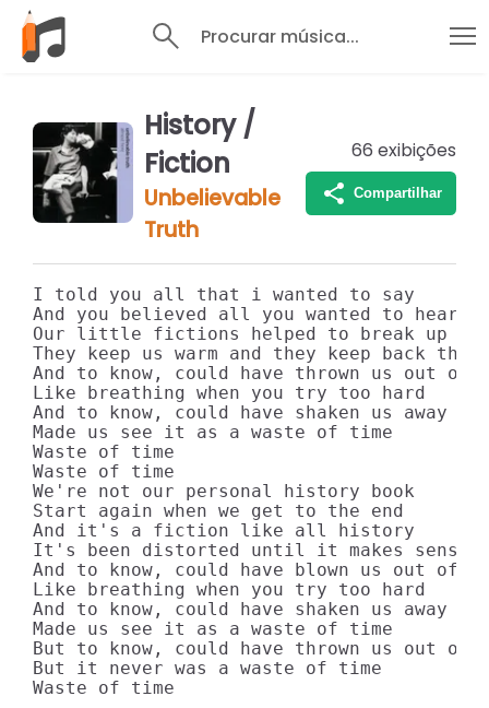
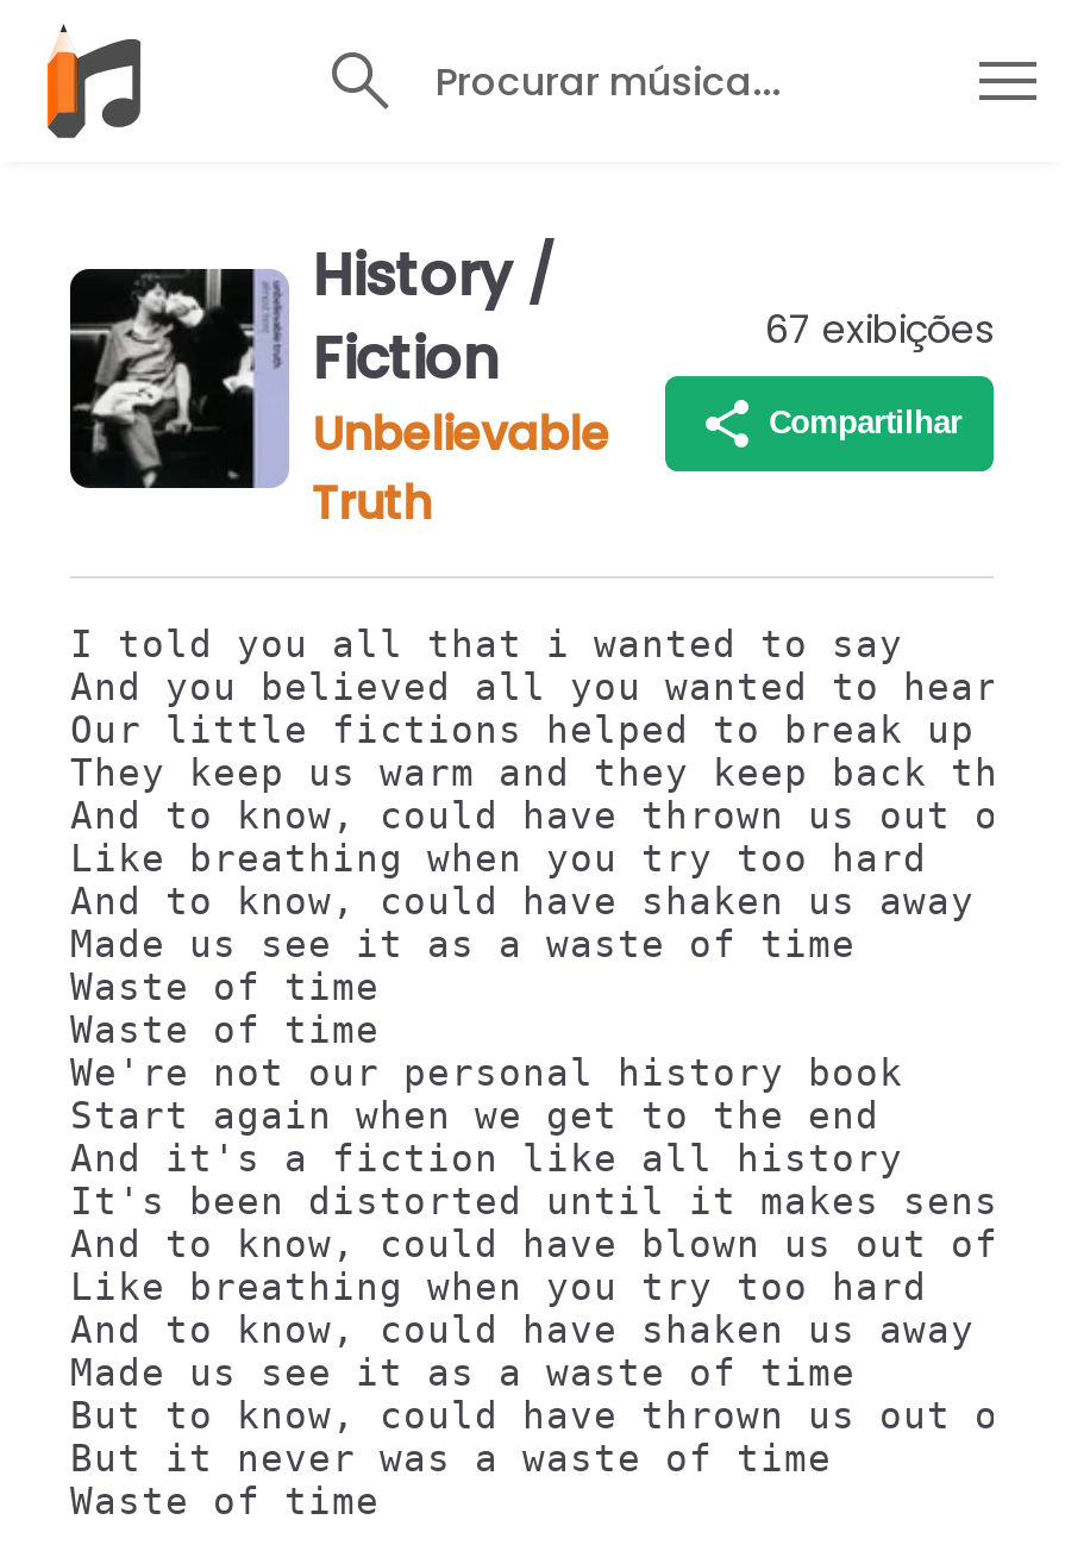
[351,138,456,163] 66 exibições -> [765,303,994,358] 67 exibições

